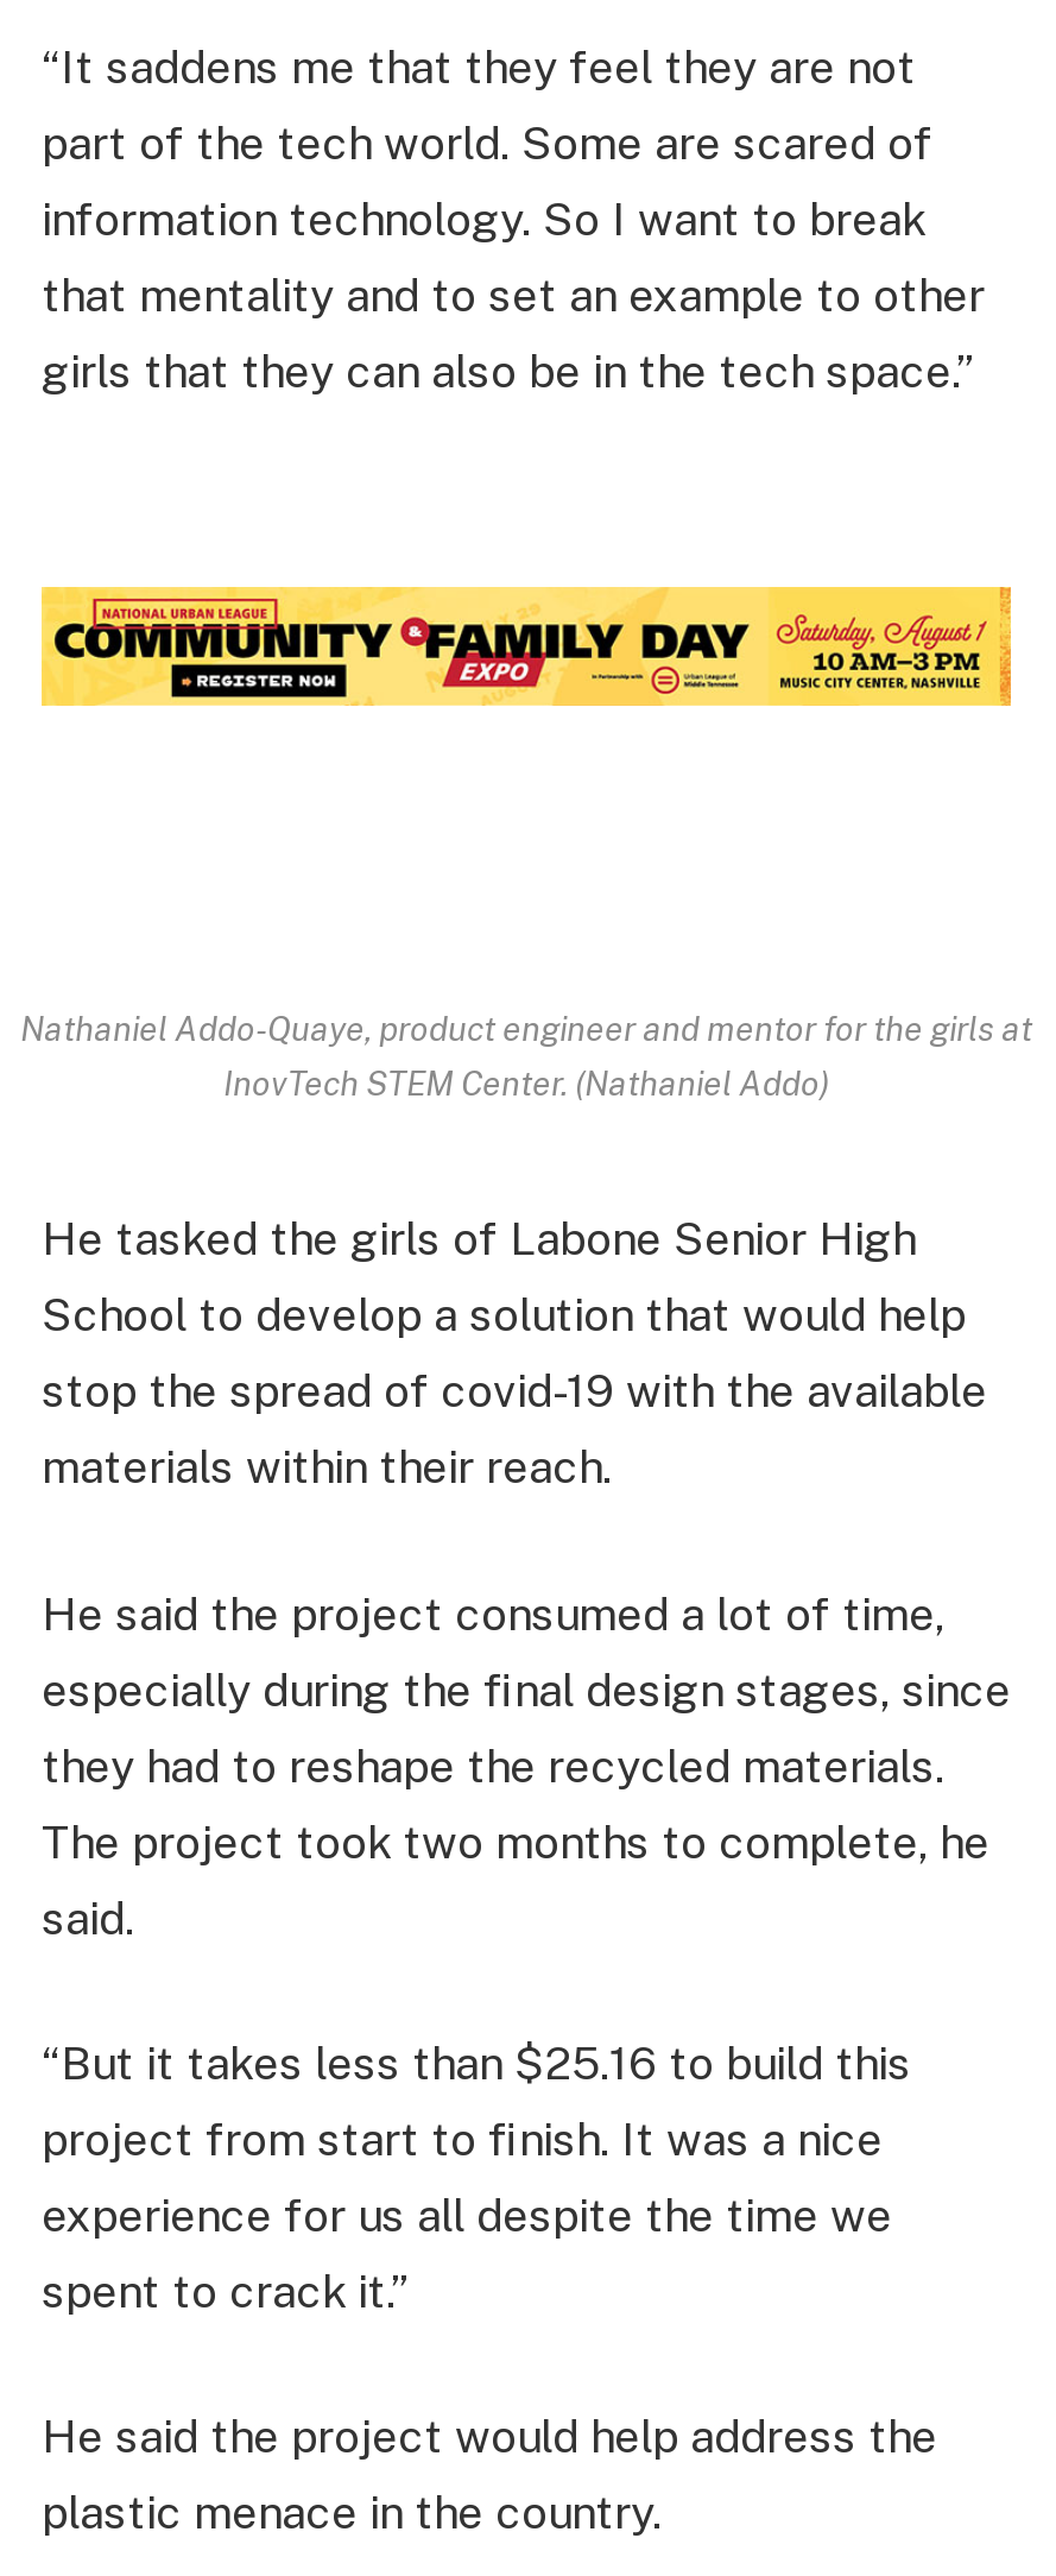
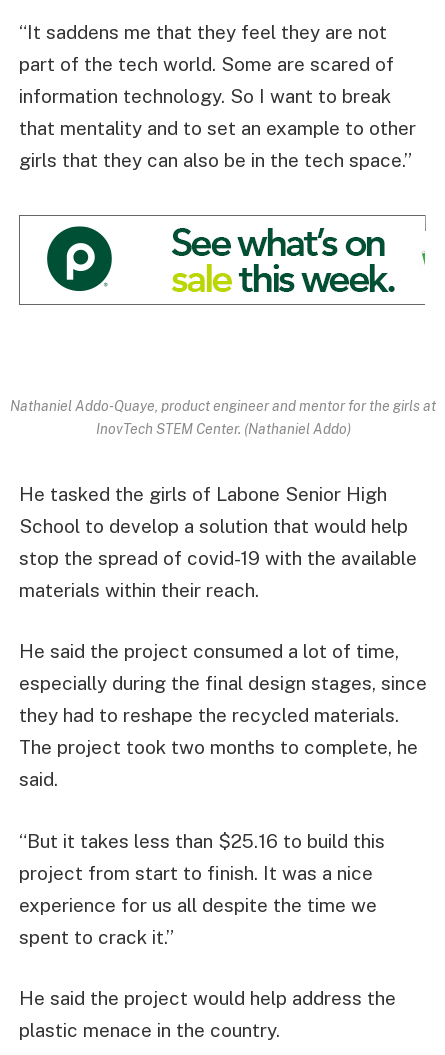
[39,575,1013,715] [image] -> [18,214,427,306] [image]

